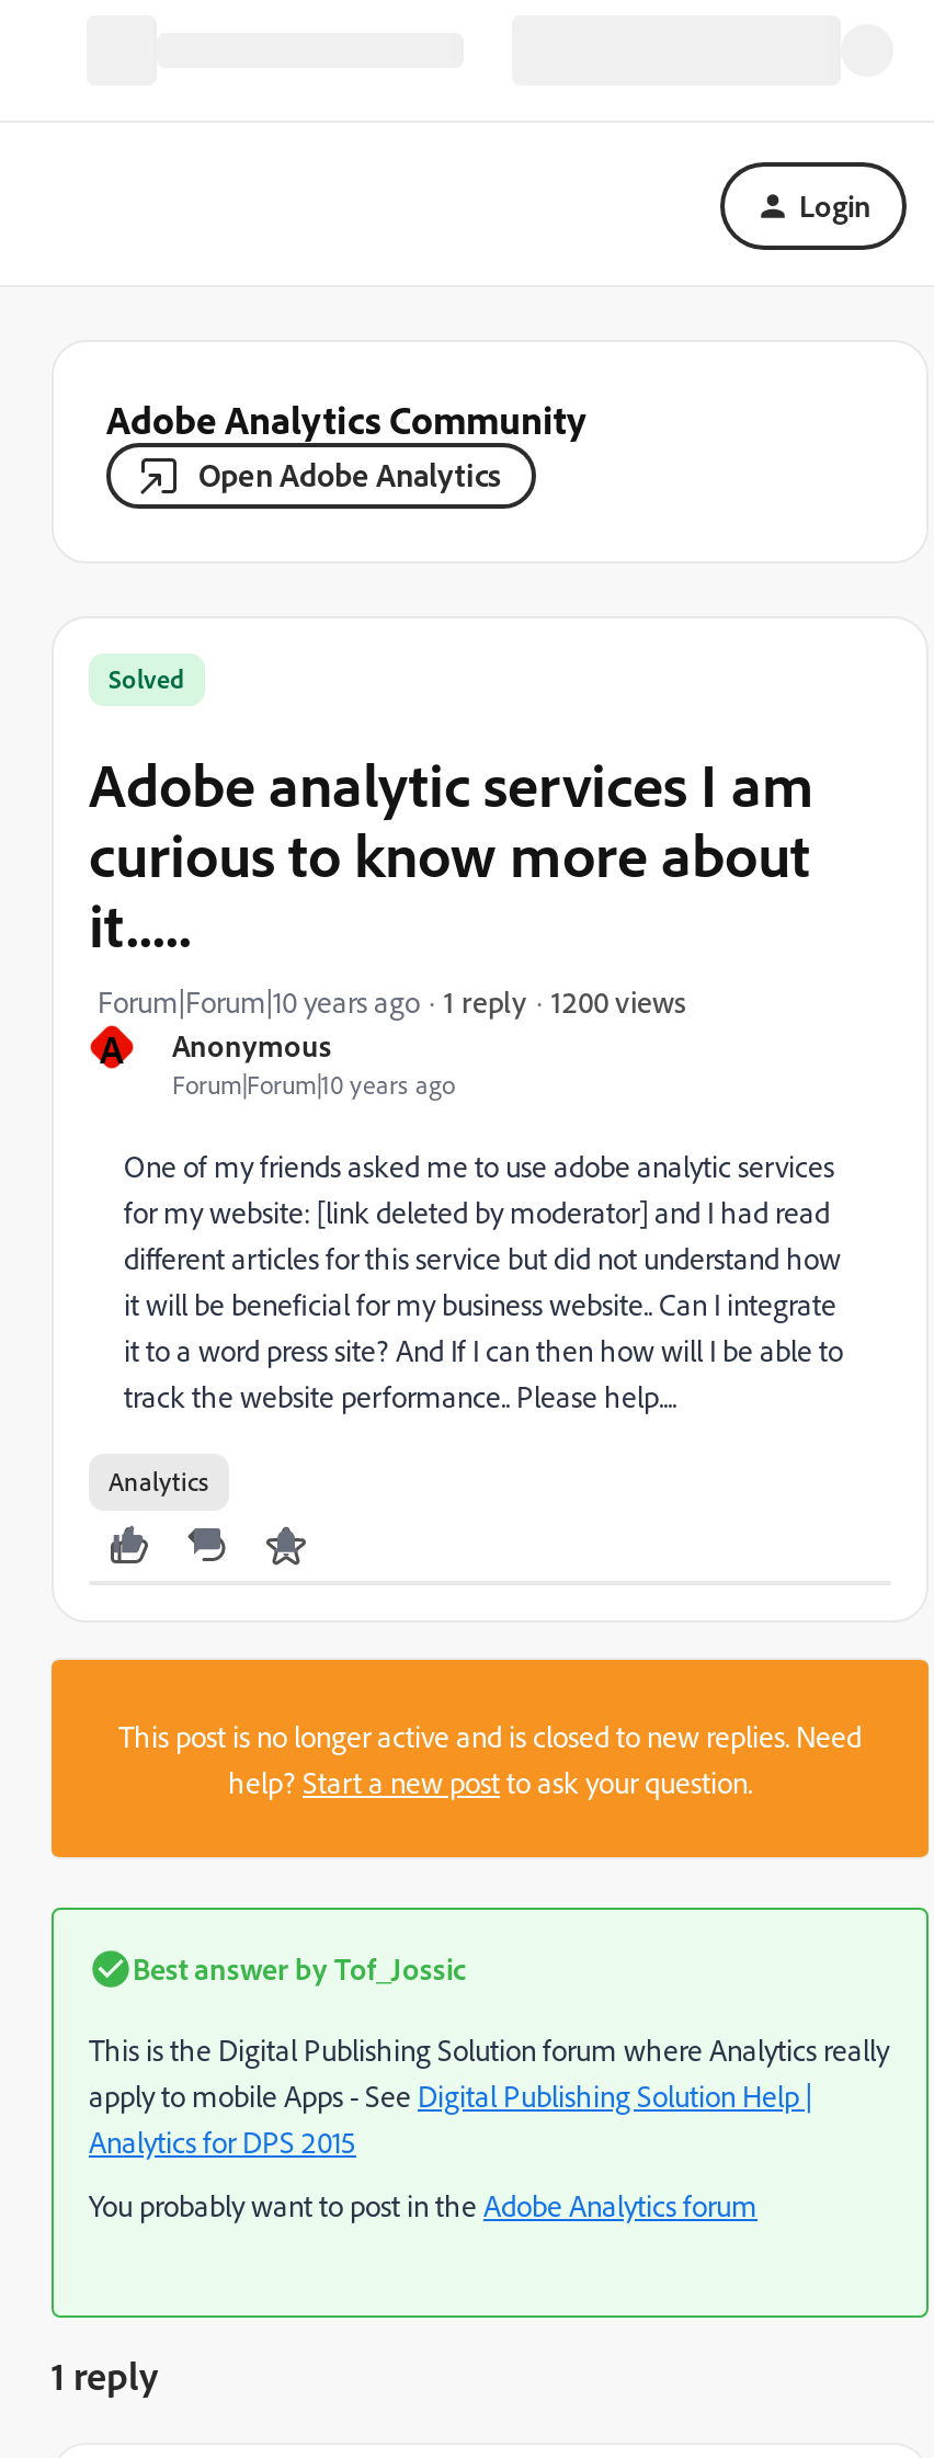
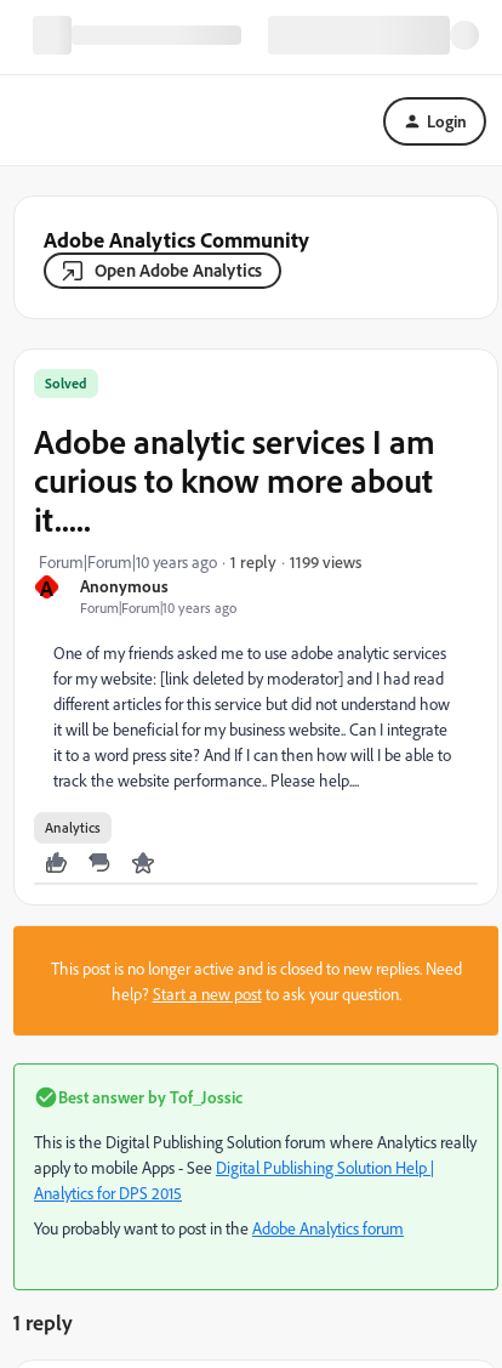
[551,981,685,1019] 1200 views -> [290,550,361,571] 1199 views

